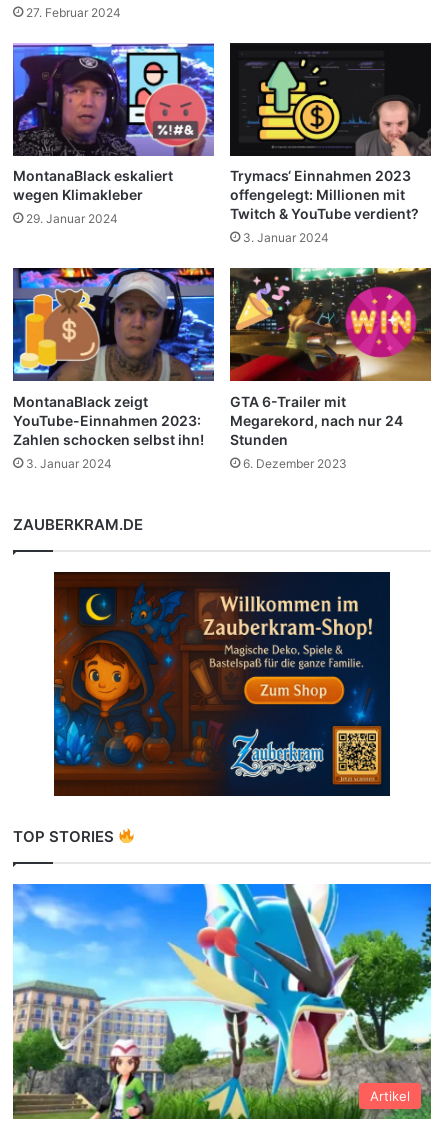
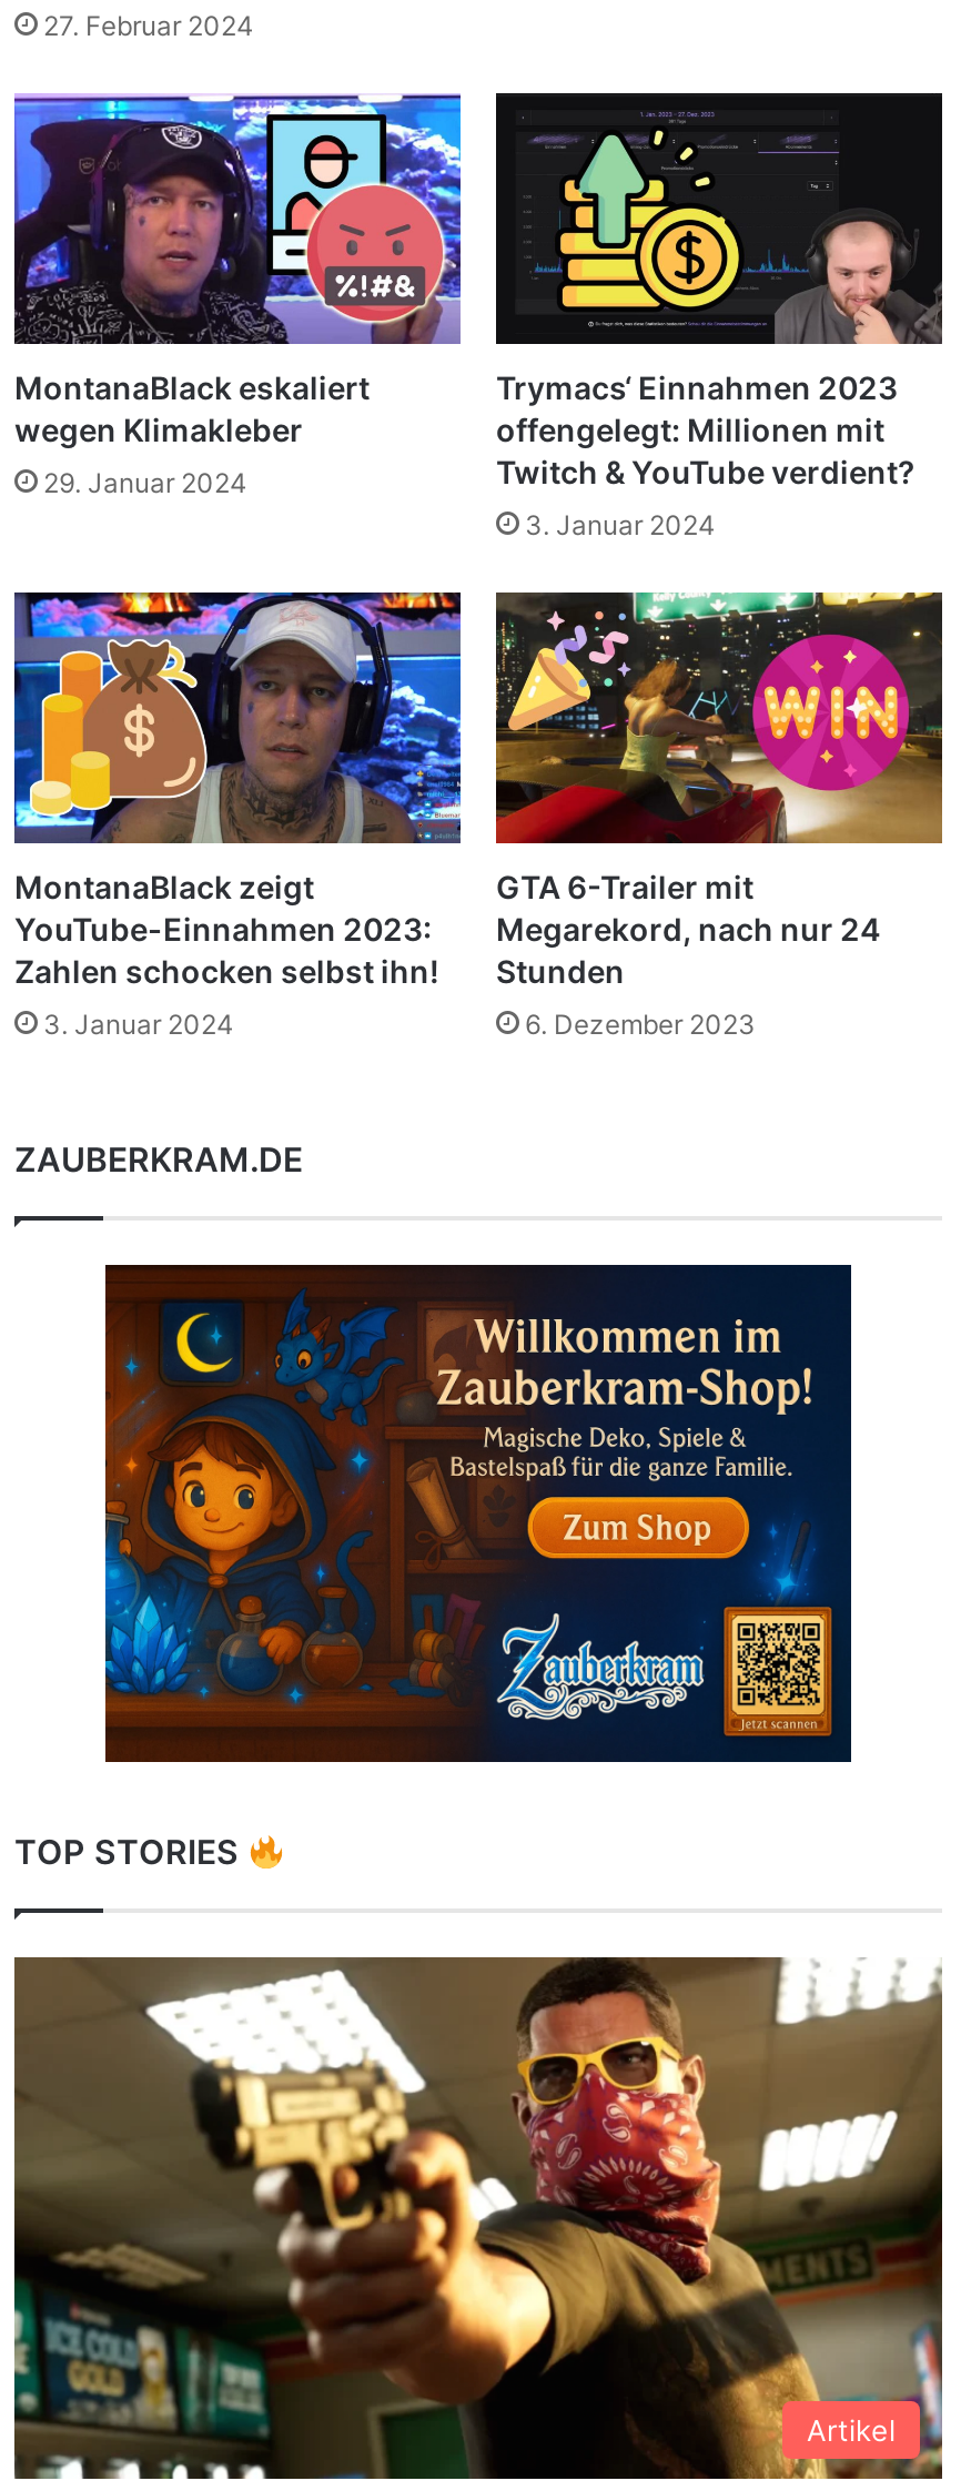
[12,883,432,1120] [image] -> [12,1955,944,2481] [image]

